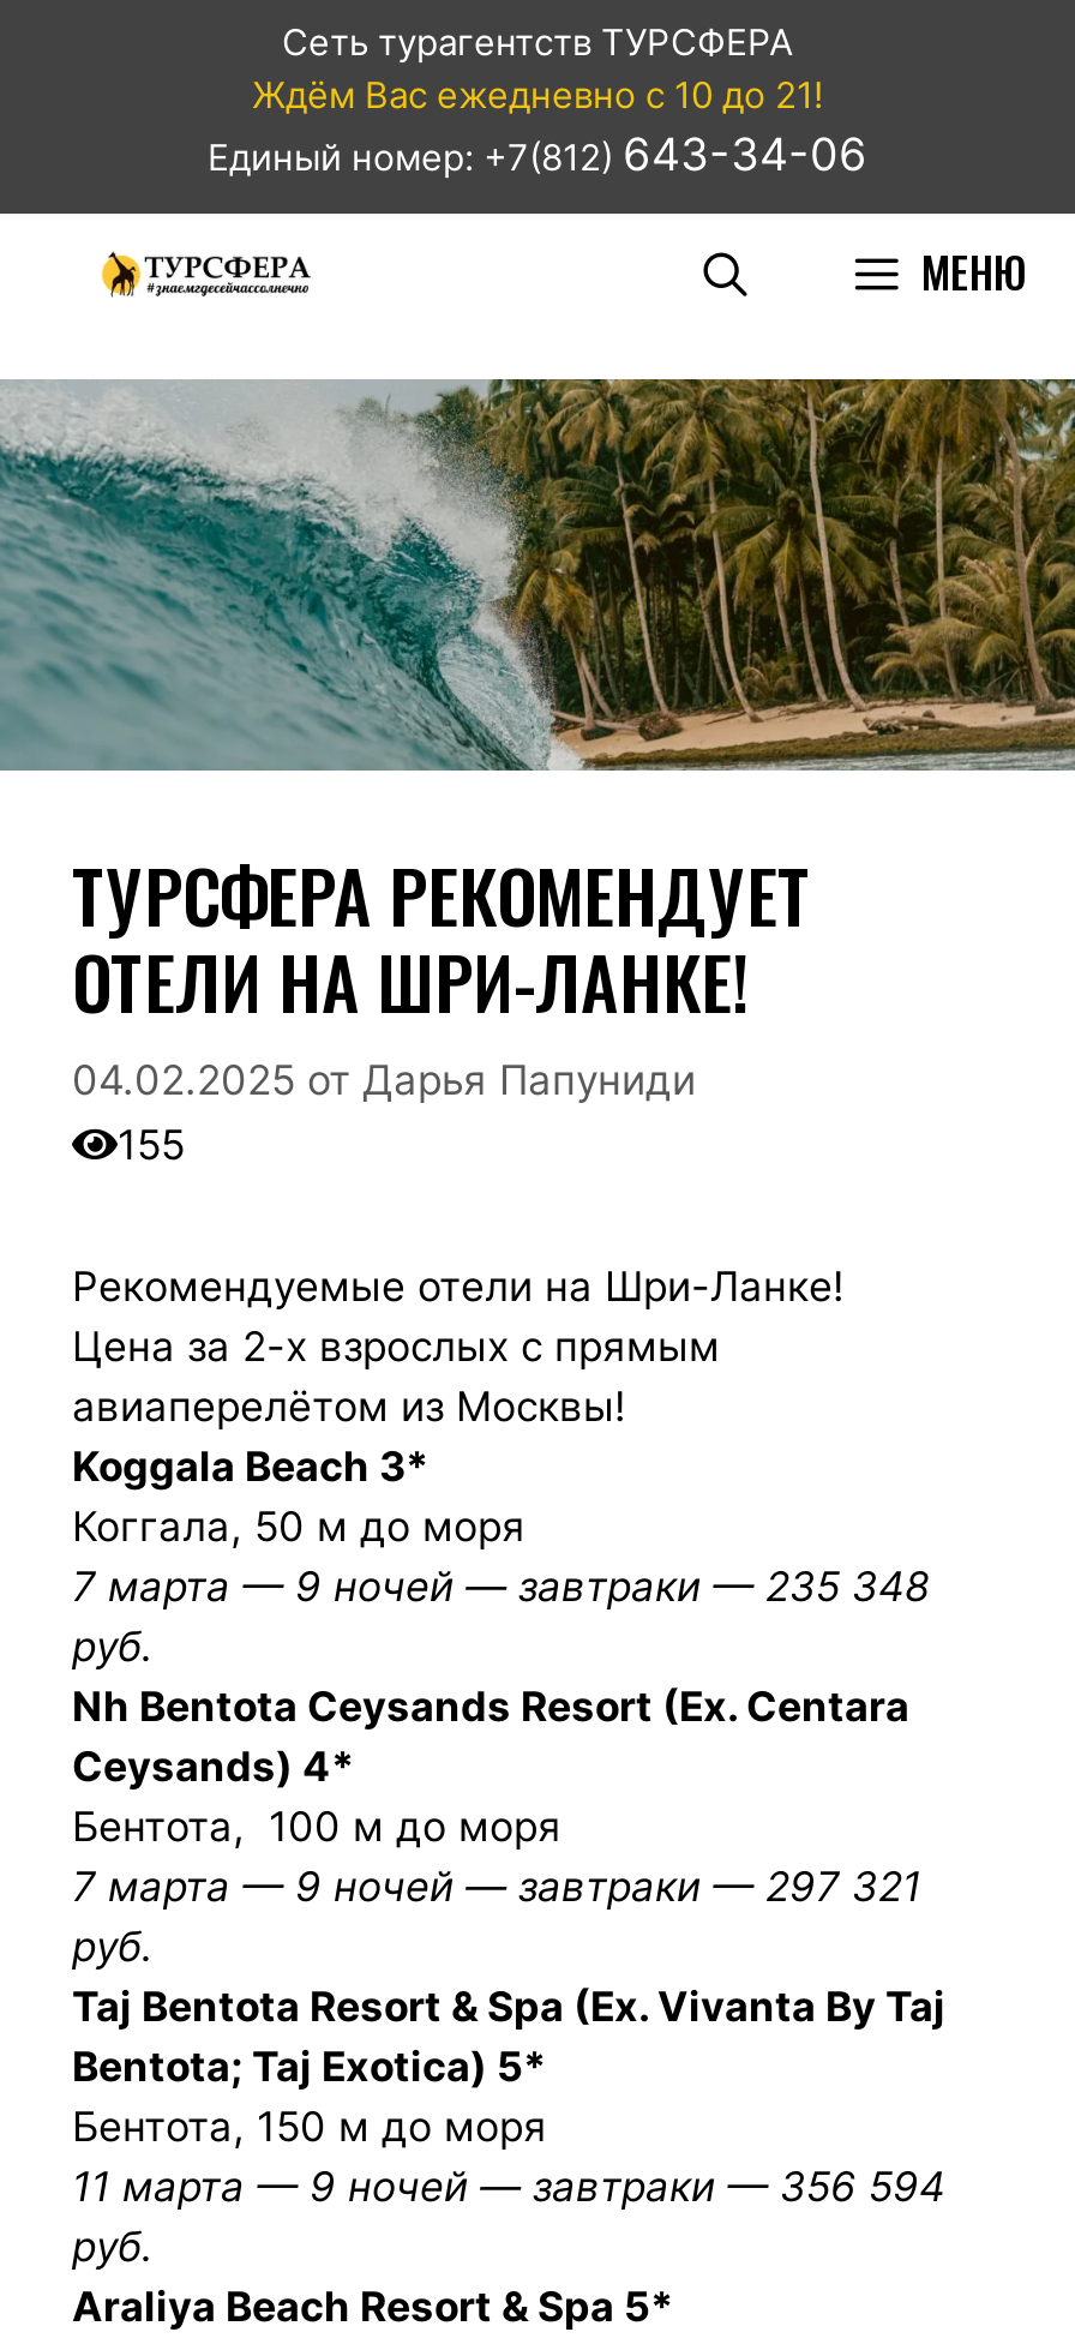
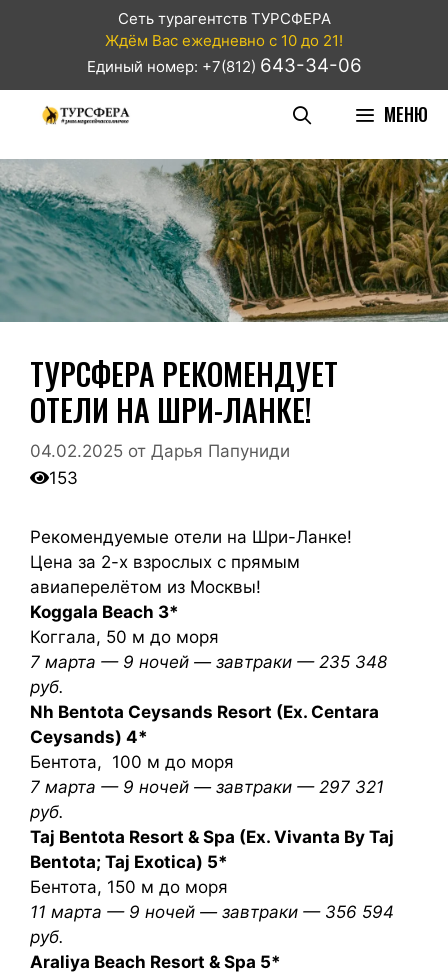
[118,1122,185,1170] 155 -> [49,468,78,488] 153

